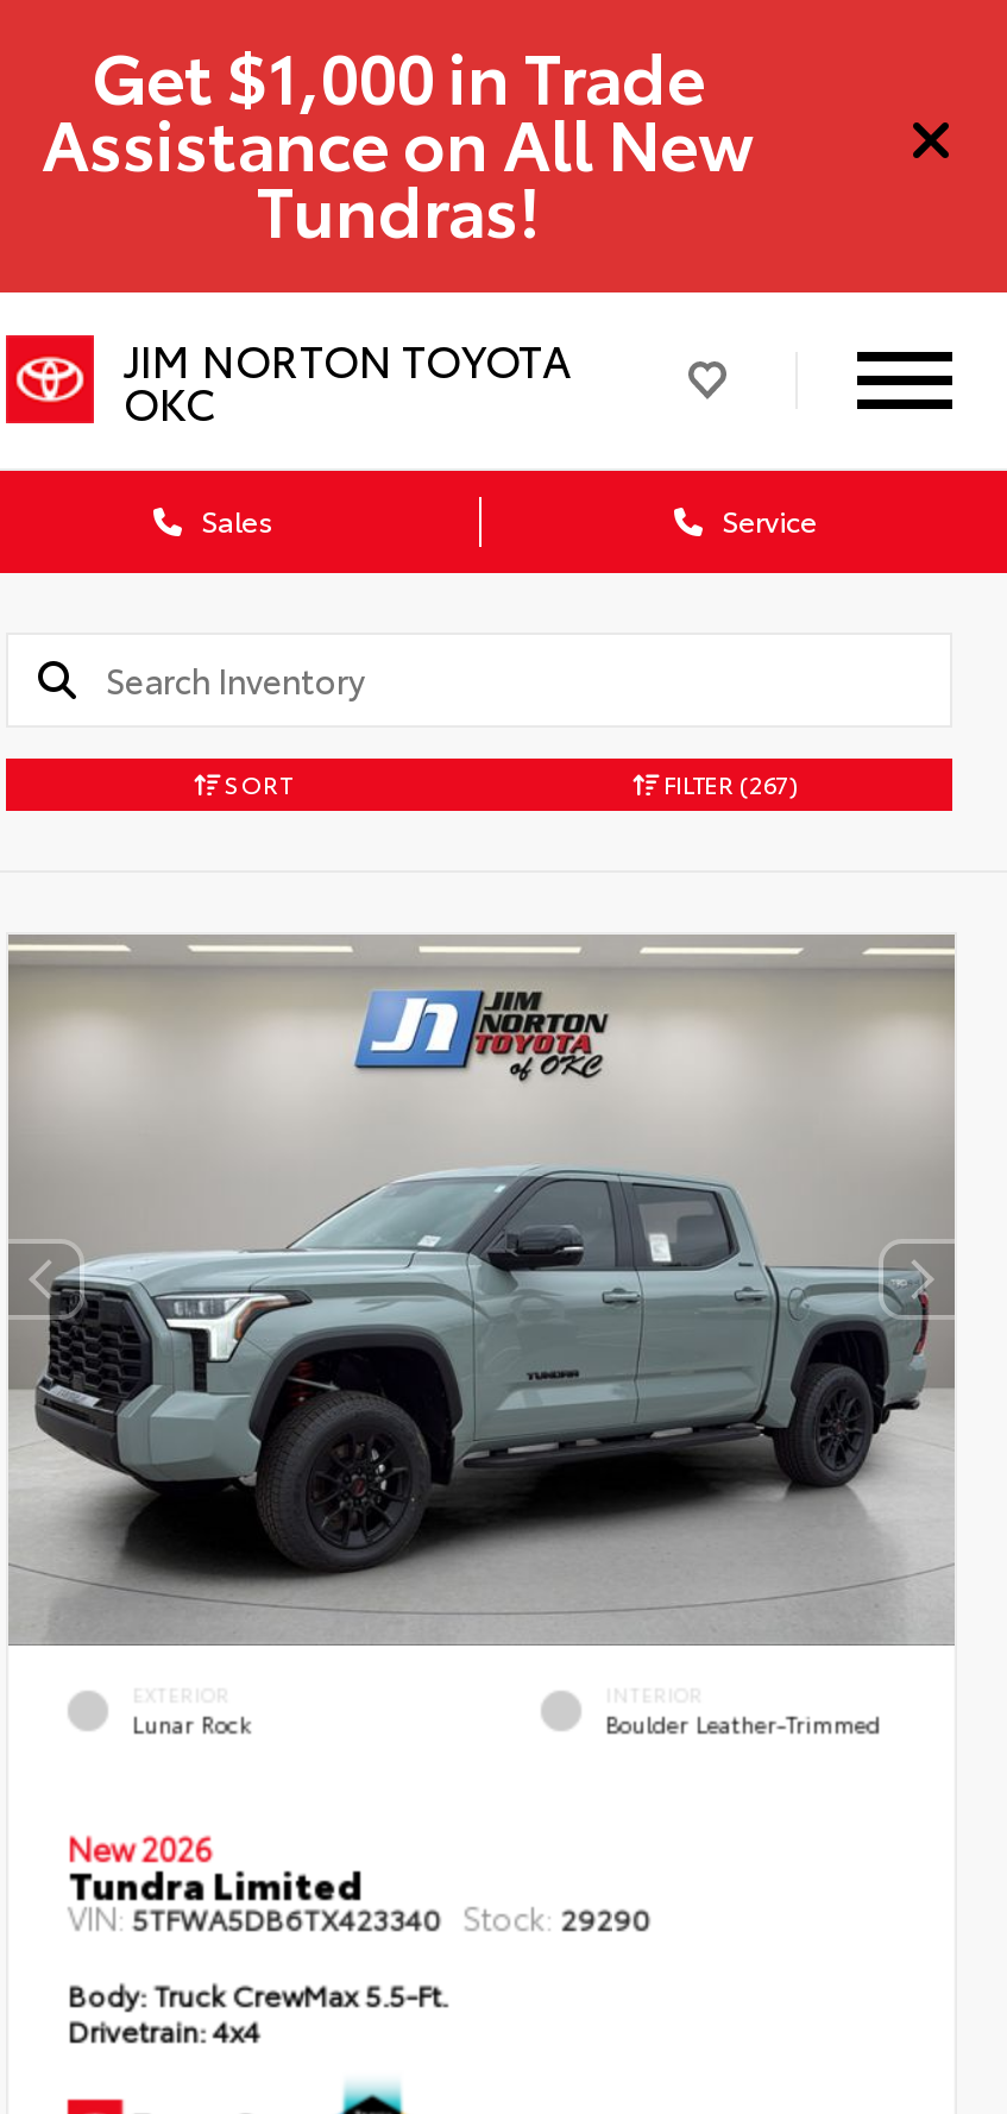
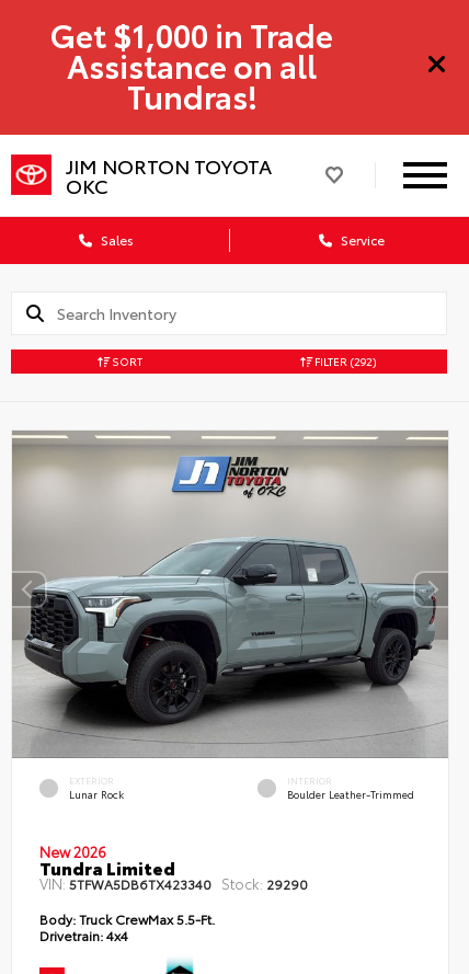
[42,89,755,187] Assistance on All New -> [67,41,317,86] Assistance on all
[659,765,799,801] FILTER (267) -> [312,353,376,369] FILTER (292)

